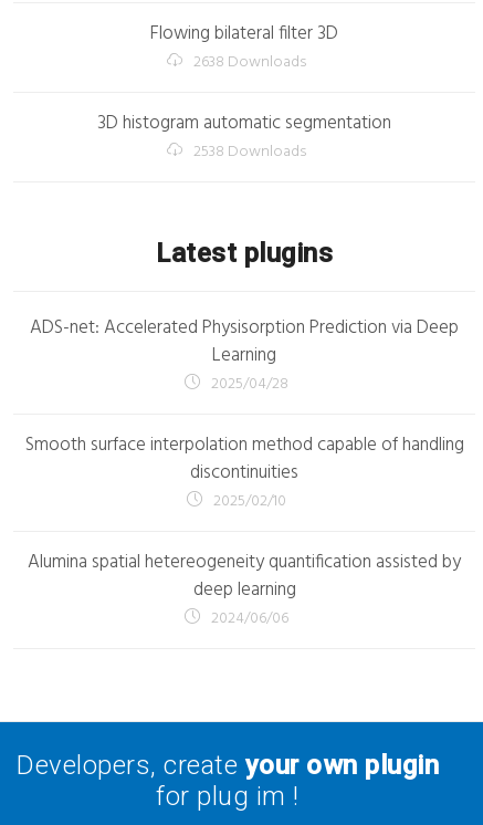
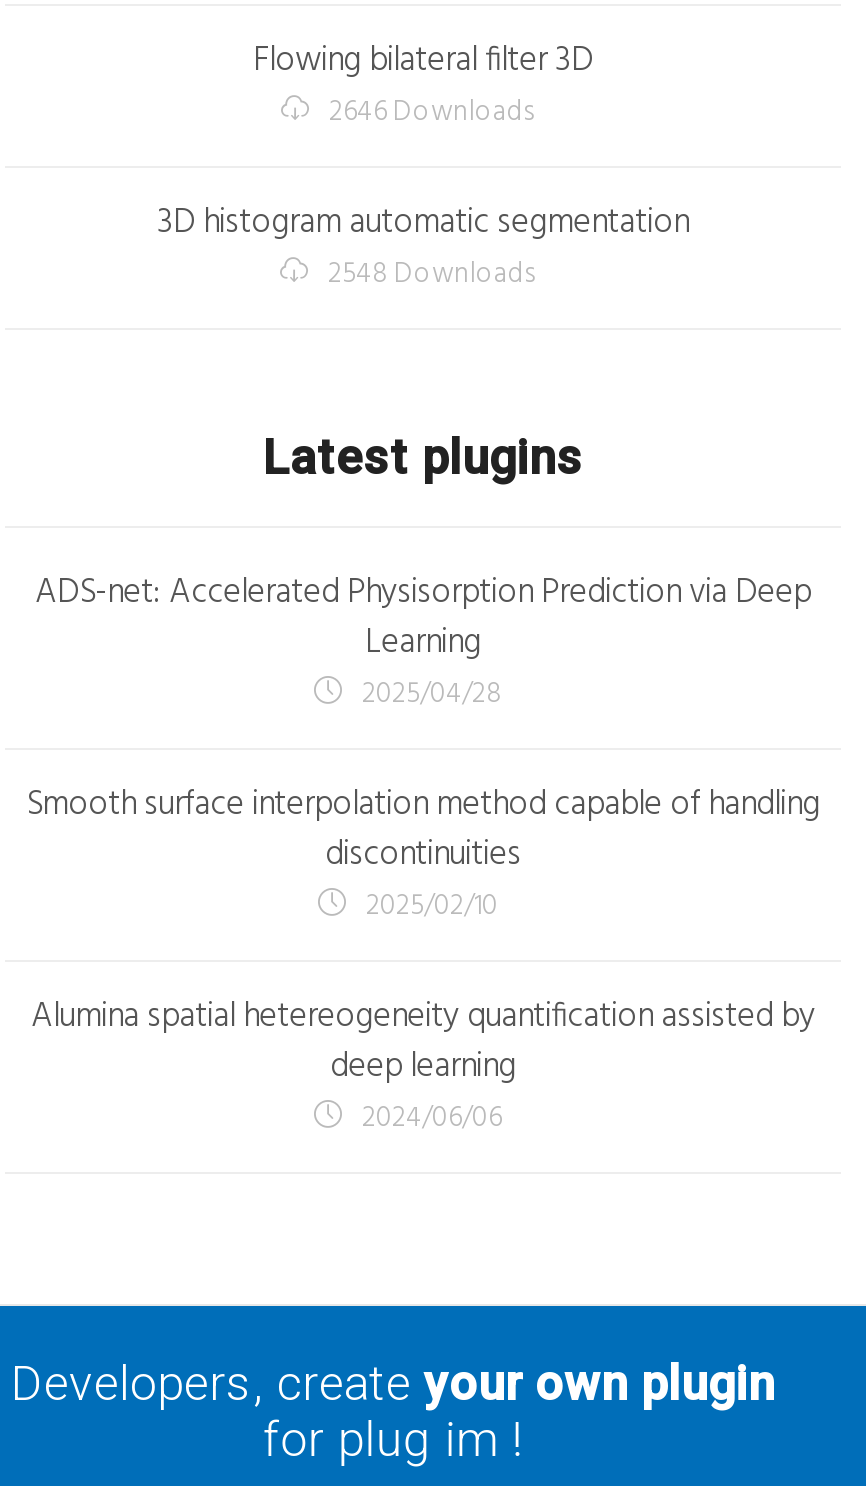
[193,50,306,76] 2638 Downloads -> [329,91,535,137] 2646 Downloads
[193,140,306,165] 2538 Downloads -> [328,253,536,299] 2548 Downloads

